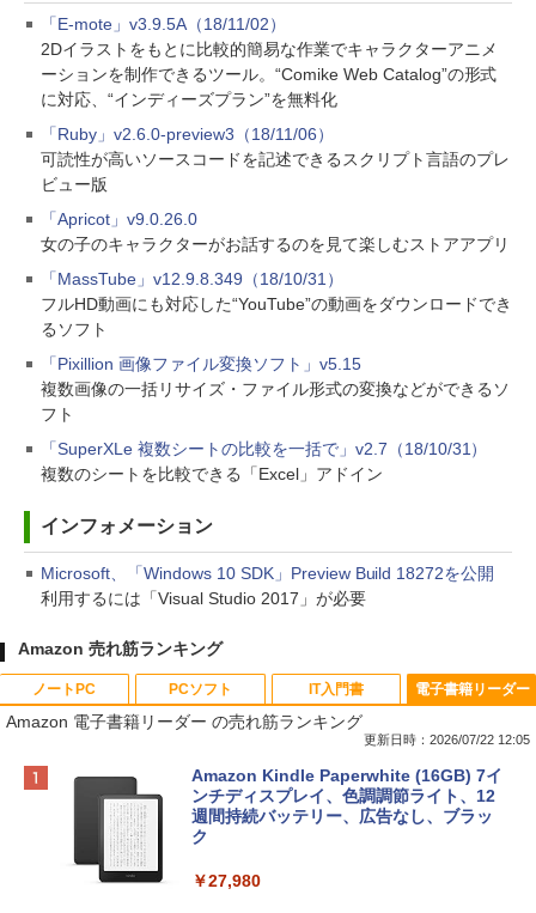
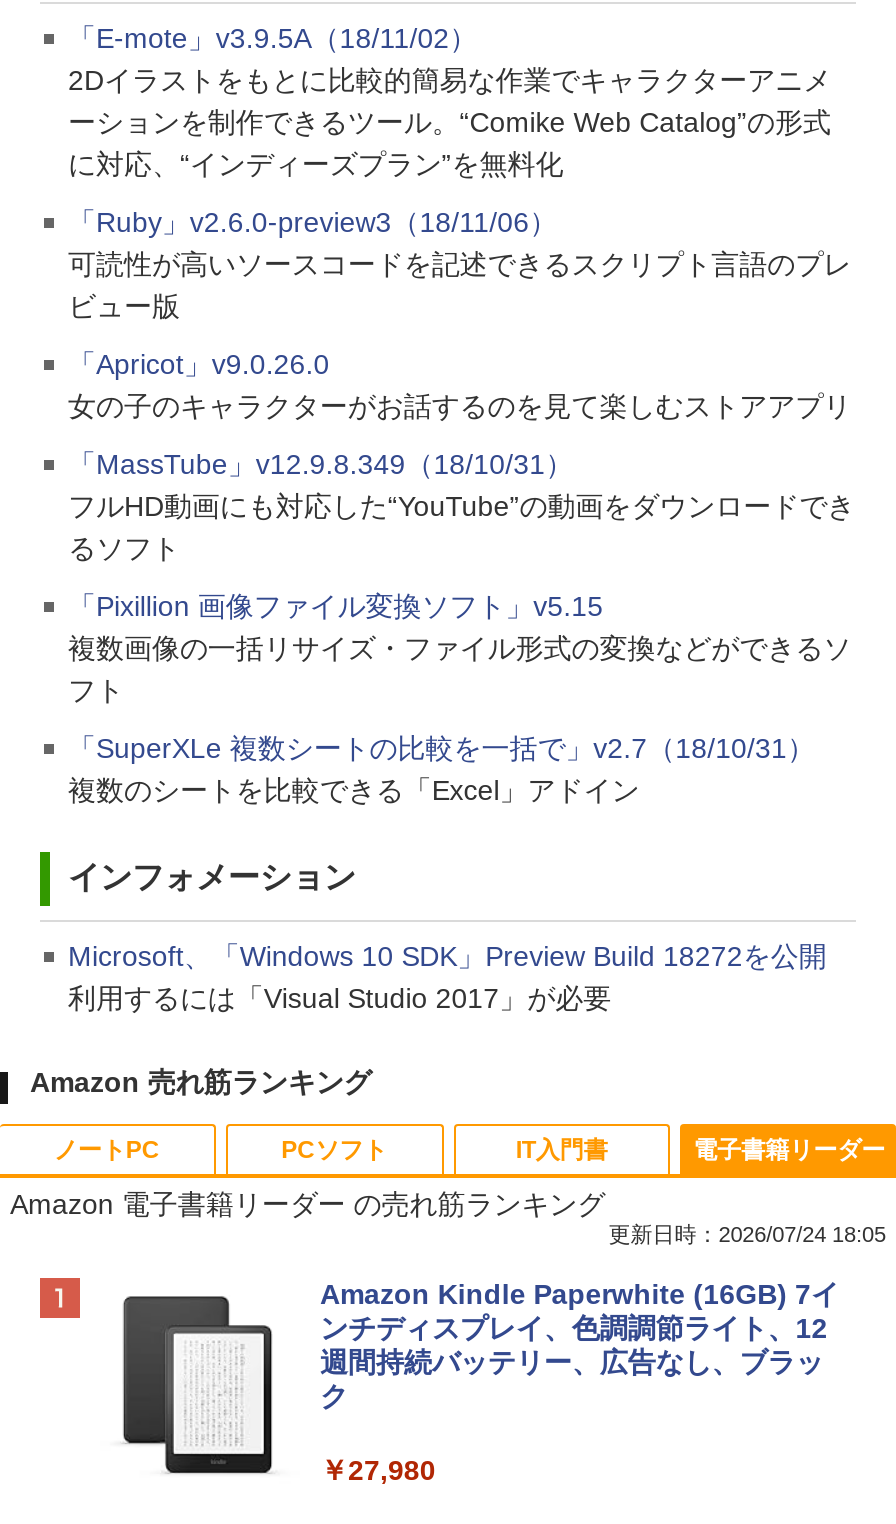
[364,732,530,747] 更新日時：2026/07/22 12:05 -> [609,1222,886,1246] 更新日時：2026/07/24 18:05

